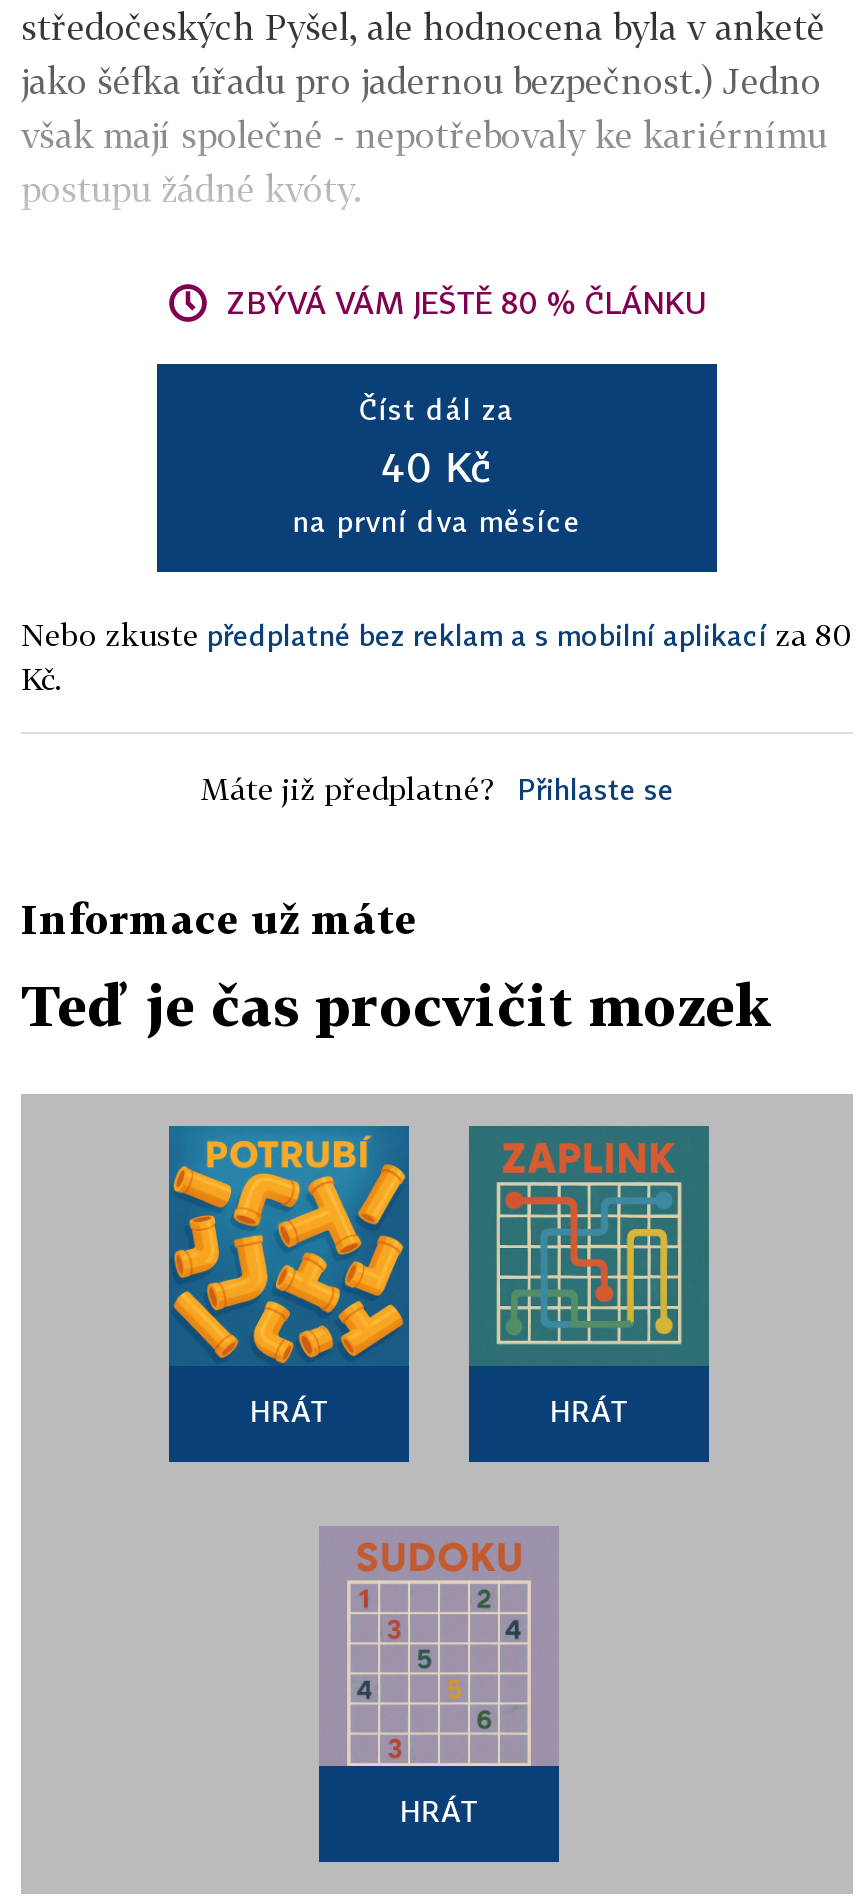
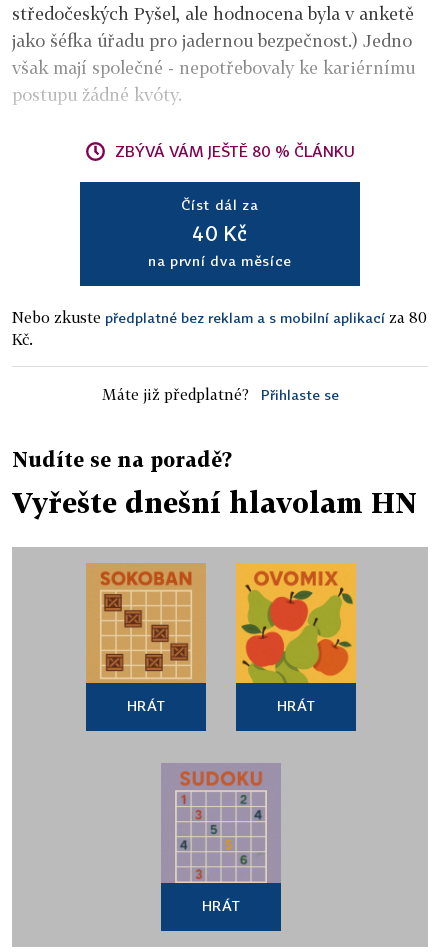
[21,894,417,942] Informace už máte -> [12,447,232,471] Nudíte se na poradě?
[21,972,773,1038] Teď je čas procvičit mozek -> [12,486,417,519] Vyřešte dnešní hlavolam HN
[167,1124,411,1366] [image] -> [86,563,206,684] [image]
[467,1124,711,1366] [image] -> [235,562,357,684] [image]

